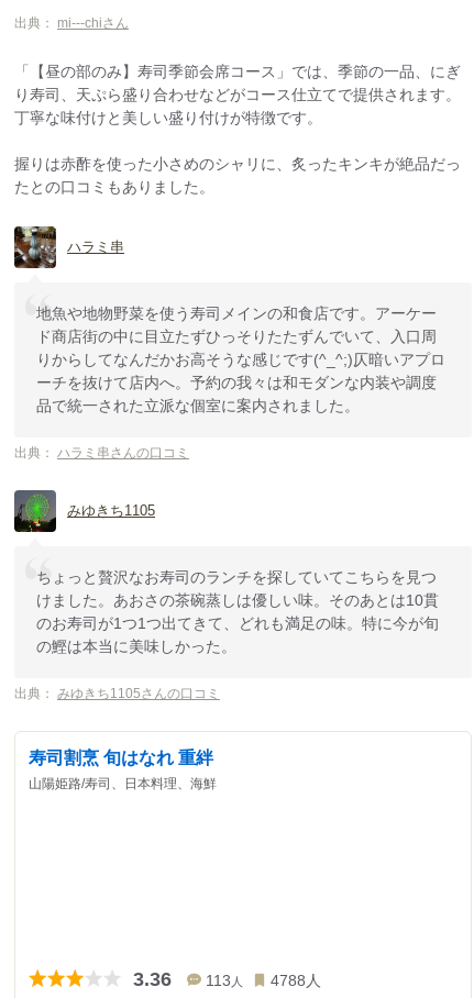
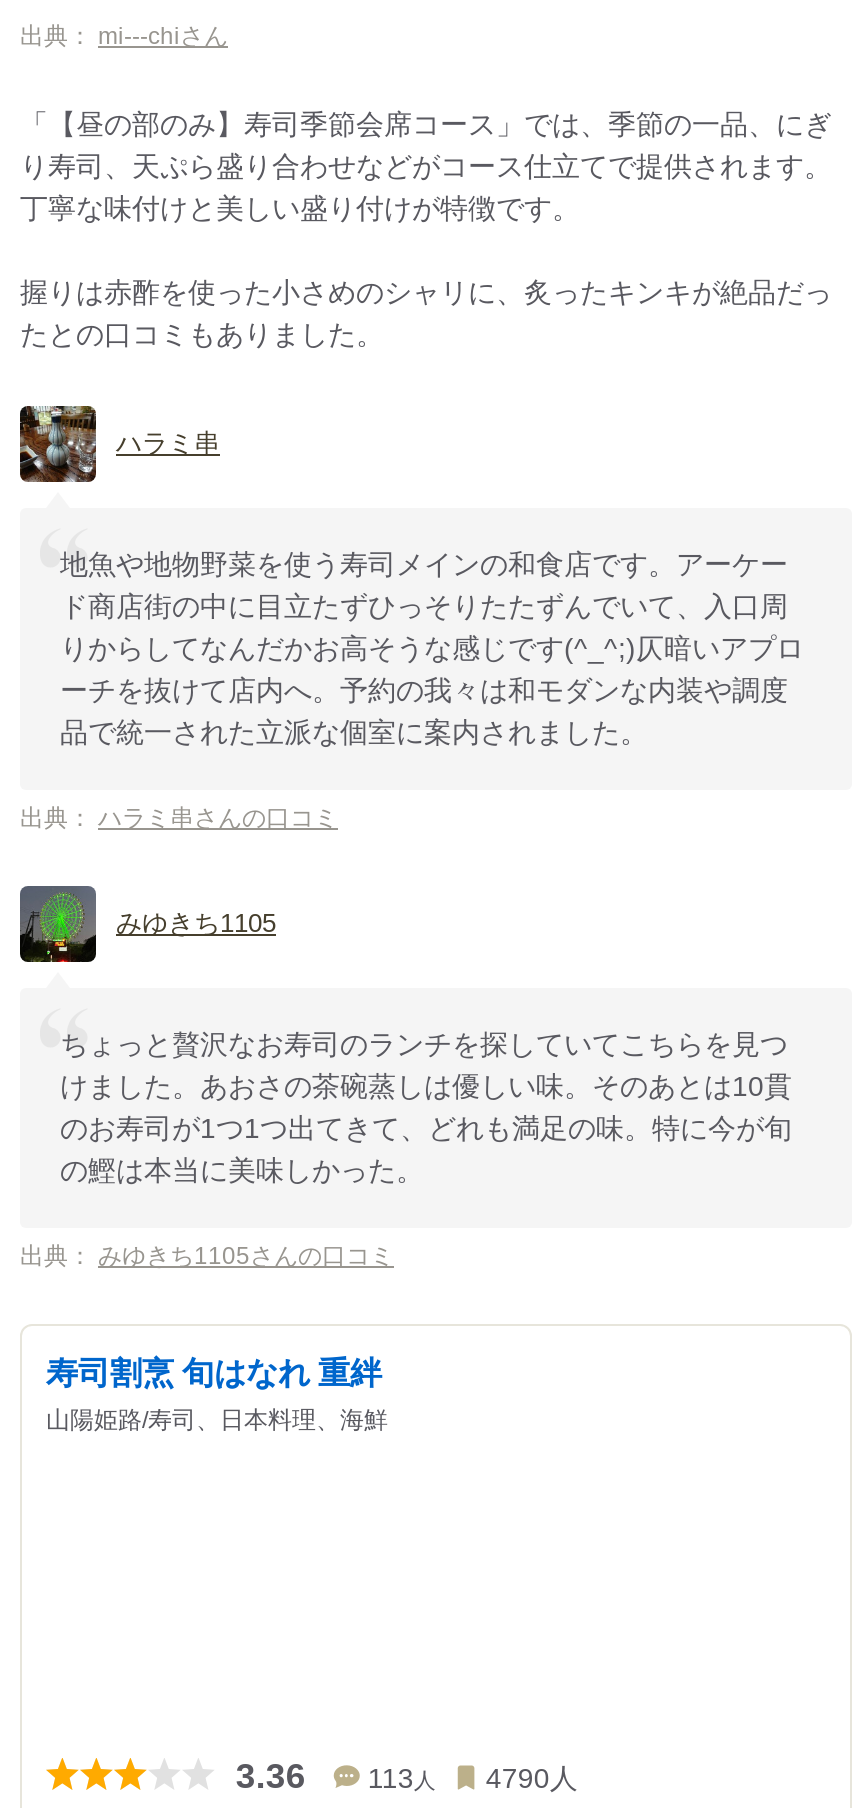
[133,969,321,991] 3.36 113人 4788人 -> [236,1757,578,1797] 3.36 113人 4790人

